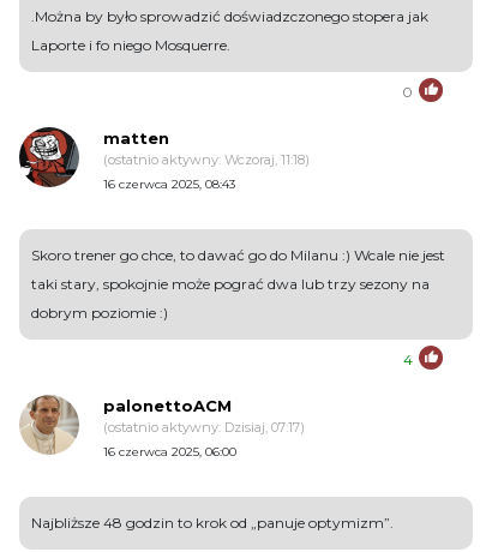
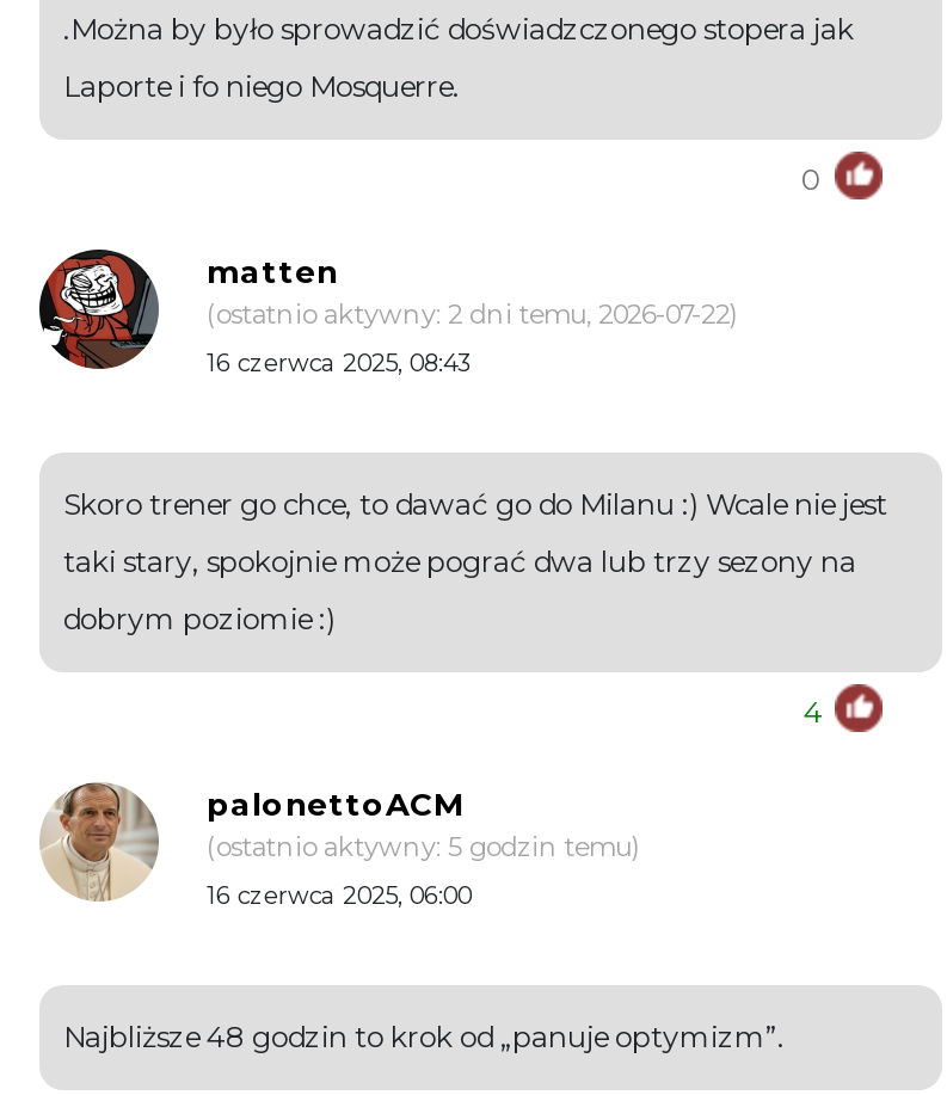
[103,152,310,169] (ostatnio aktywny: Wczoraj, 11:18) -> [207,299,739,332] (ostatnio aktywny: 2 dni temu, 2026-07-22)
[103,419,305,436] (ostatnio aktywny: Dzisiaj, 07:17) -> [207,831,641,865] (ostatnio aktywny: 5 godzin temu)

